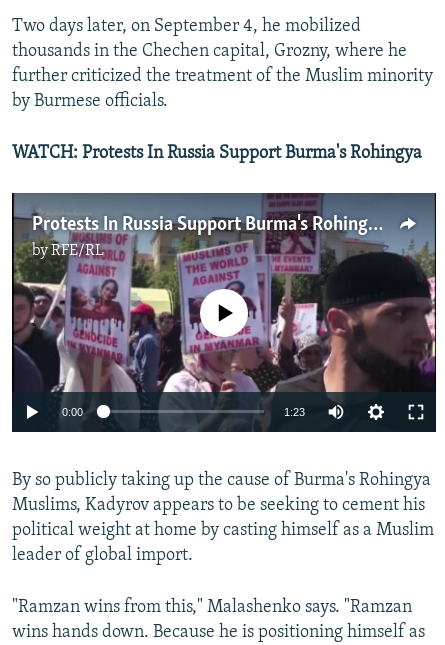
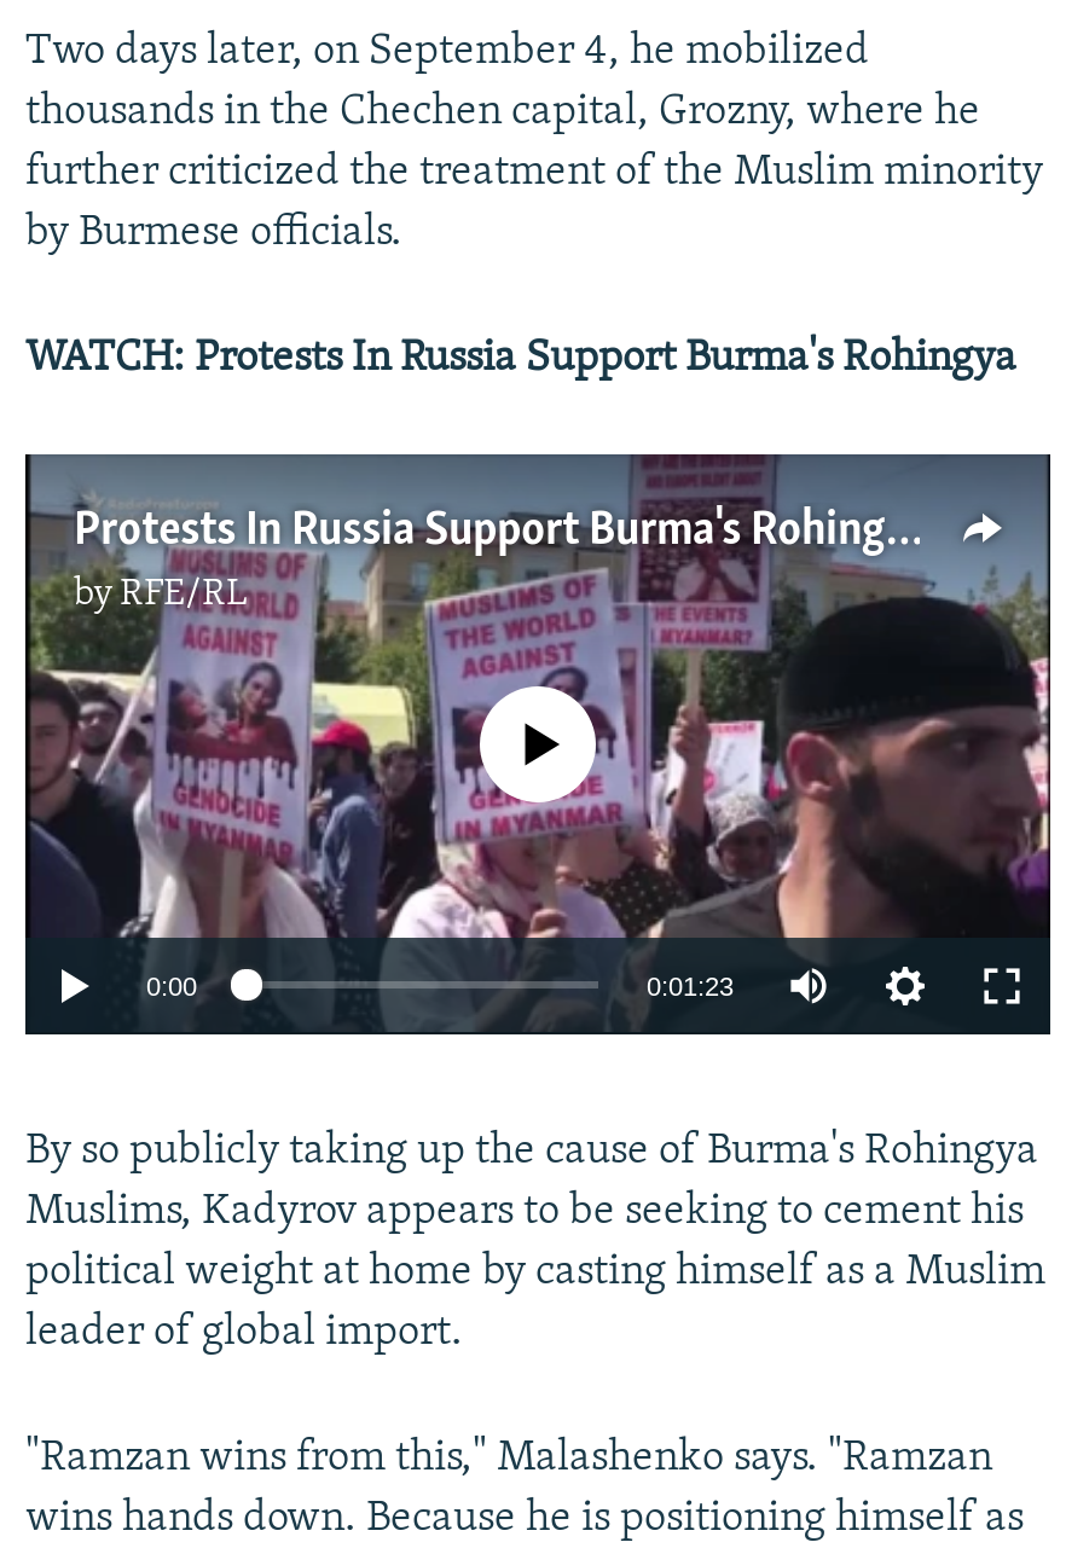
[284,406,305,418] 1:23 -> [647,970,734,999] 0:01:23

